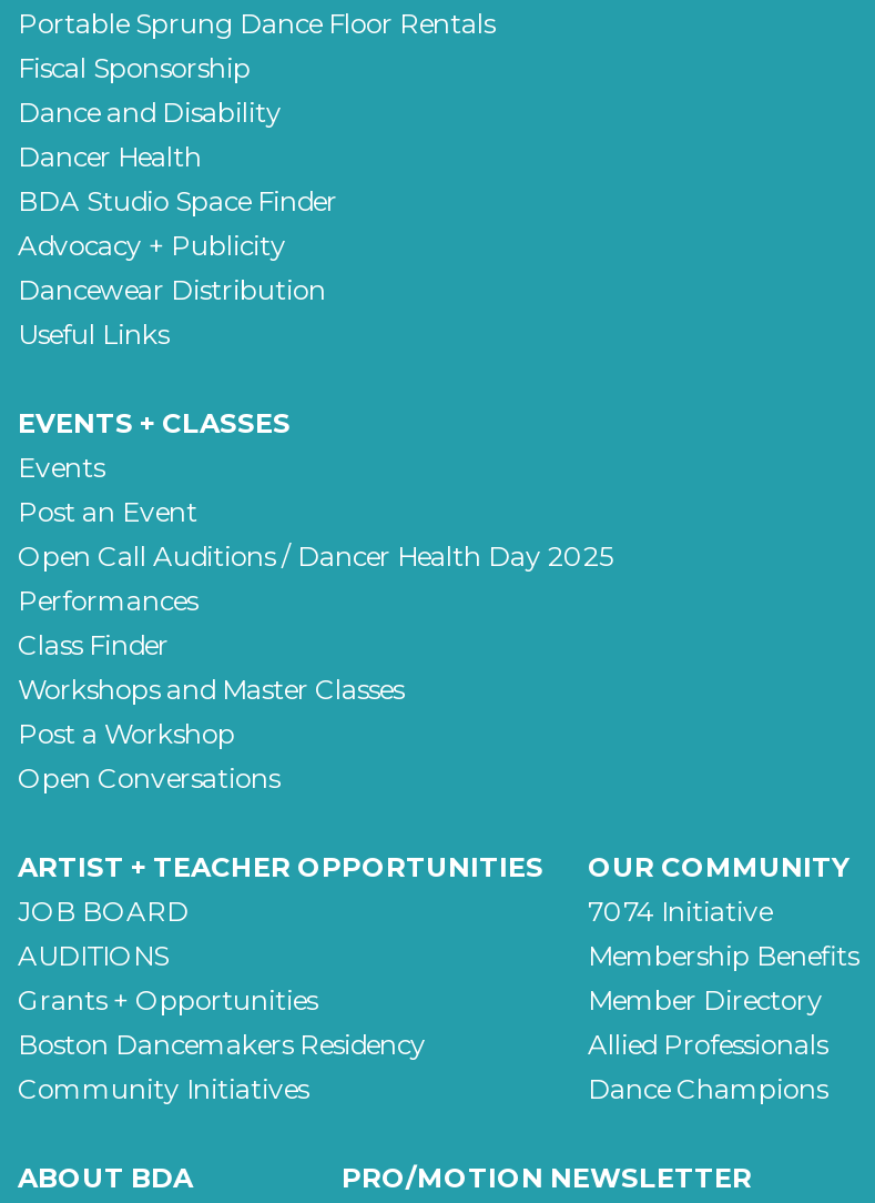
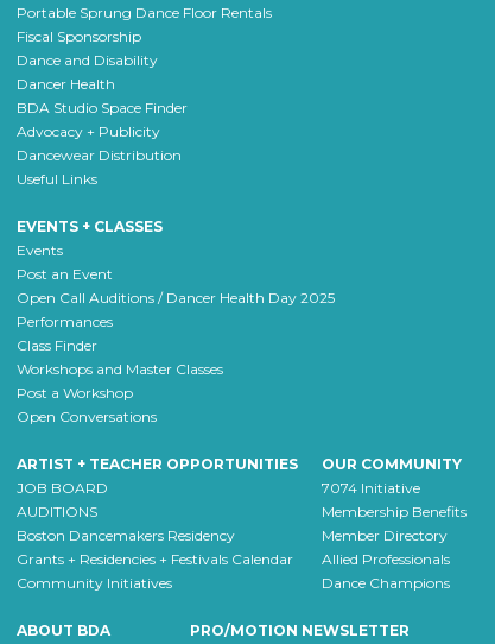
[18,984,317,1018] Grants + Opportunities -> none
moved [18,1029,426,1062] -> [17,527,235,545]: Boston Dancemakers Residency
none -> [17,551,293,569] Grants + Residencies + Festivals Calendar

